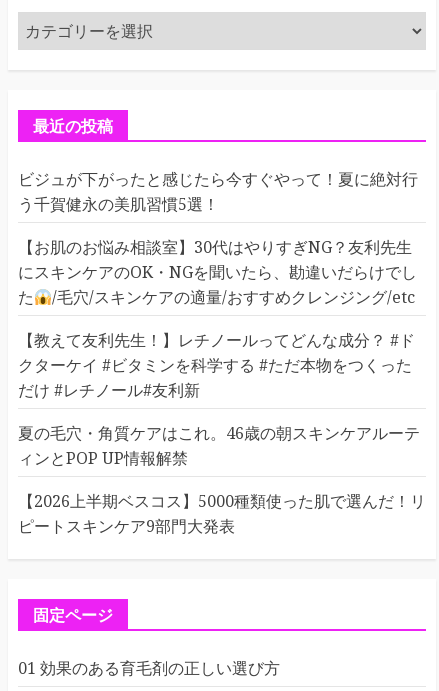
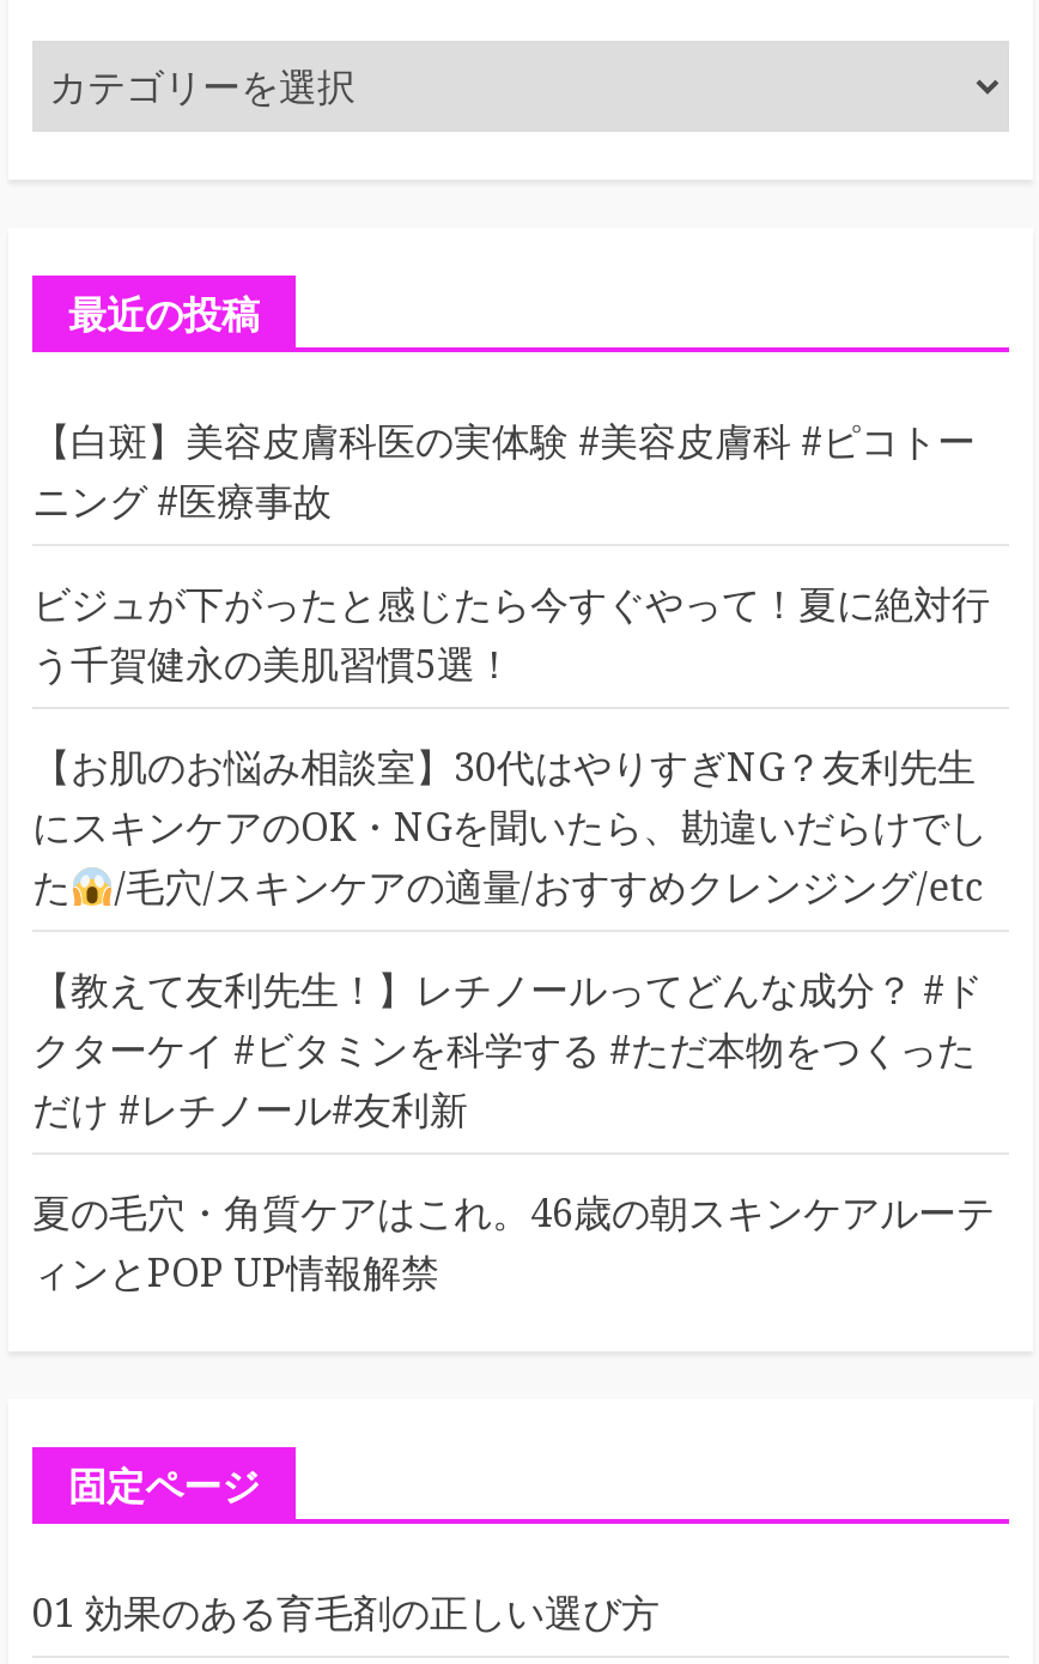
none -> [32,415,976,527] 【白斑】美容皮膚科医の実体験 #美容皮膚科 #ピコトー | ニング #医療事故
moved [18,168,420,469] -> [32,577,995,1299]: ビジュが下がったと感じたら今すぐやって！夏に絶対行 | う千賀健永の美肌習慣5選！ | 【お肌のお悩み相談室】30代はやりすぎNG？友利先生 | ... | 夏の毛穴・角質ケアはこれ。46歳の朝スキンケアルーテ | ィンとPOP UP情報解禁
[18,490,426,537] 【2026上半期ベスコス】5000種類使った肌で選んだ！リ | ピートスキンケア9部門大発表 -> none

